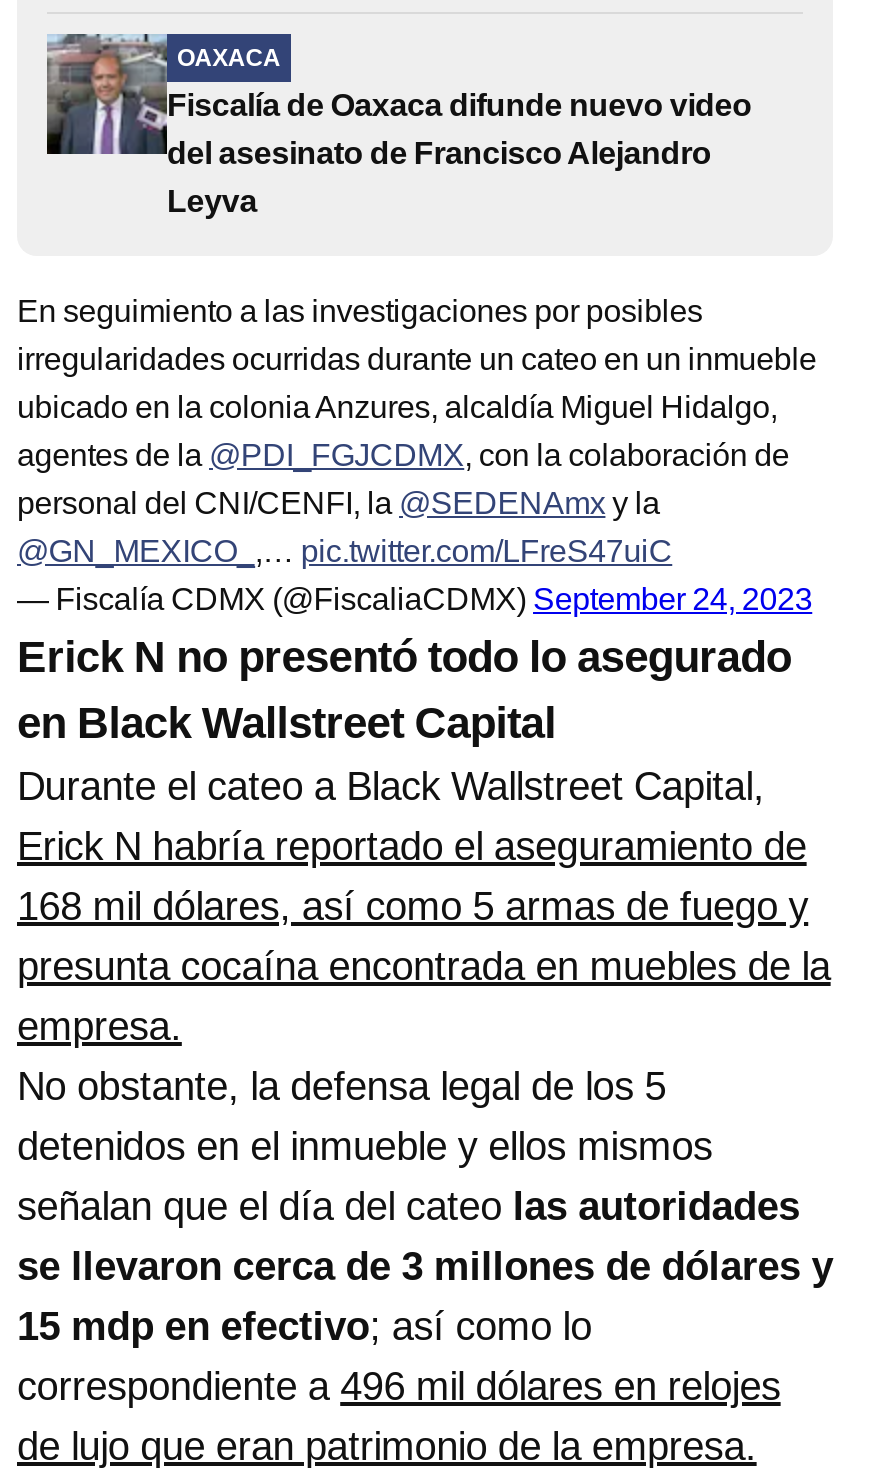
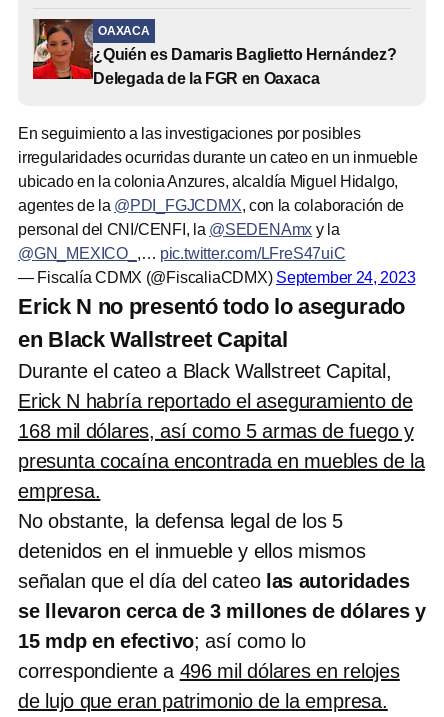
[45,32,752,218] [image] | Fiscalía de Oaxaca difunde nuevo video | del asesinato de Francisco Alejandro | Leyva -> [32,18,397,87] [image] | ¿Quién es Damaris Baglietto Hernández? | Delegada de la FGR en Oaxaca

